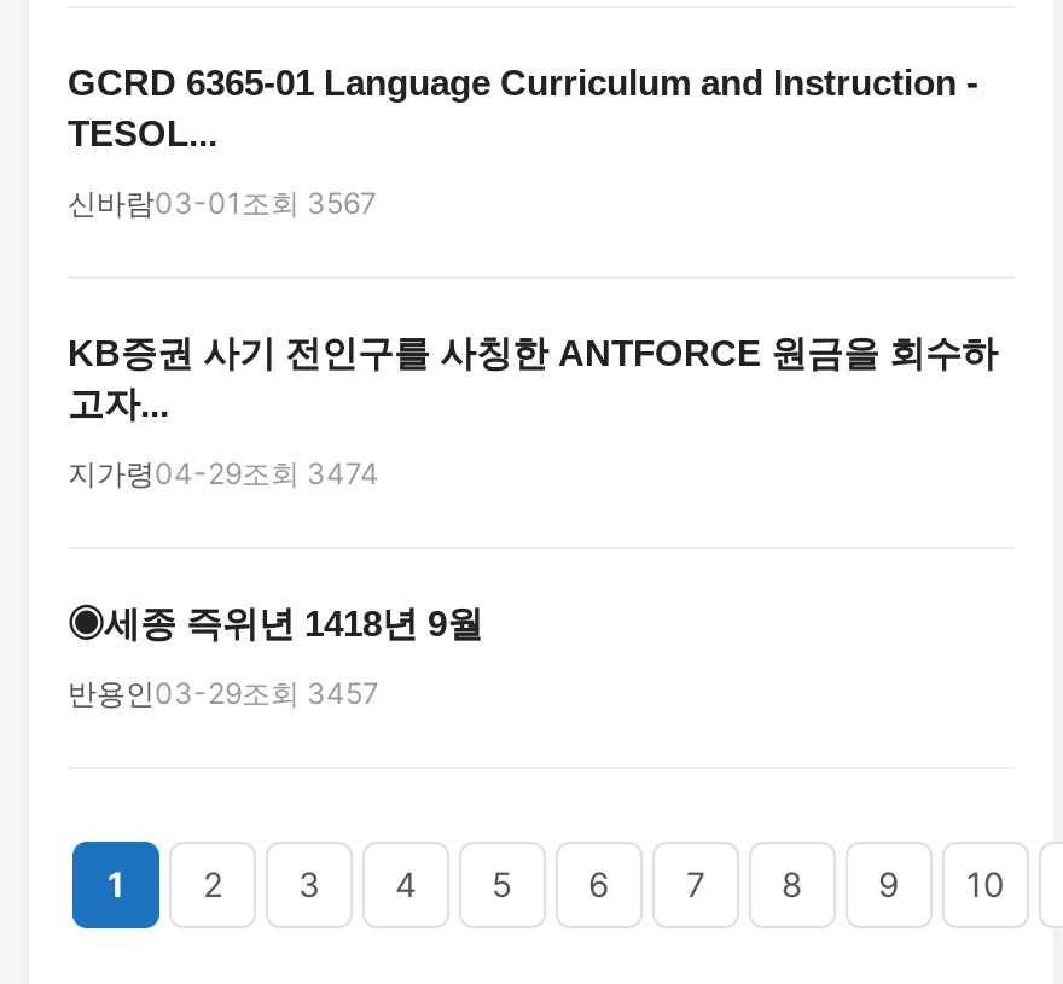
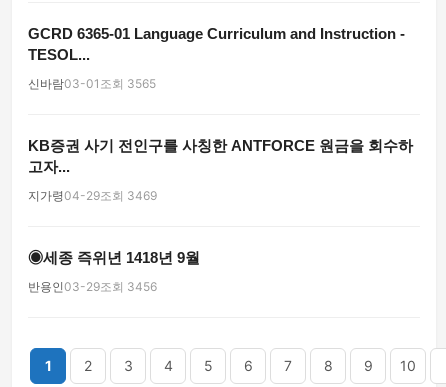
[68,185,377,221] 신바람03-01 조회 3567 -> [28,76,156,91] 신바람03-01 조회 3565
[68,455,379,491] 지가령04-29조회 3474 -> [28,188,157,203] 지가령04-29조회 3469
[68,675,379,711] 반용인 03-29조회 3457 -> [28,279,157,294] 반용인 03-29조회 3456

